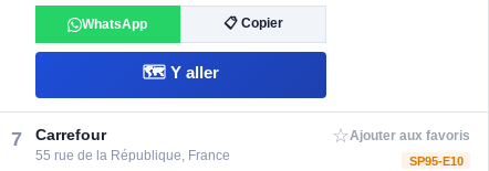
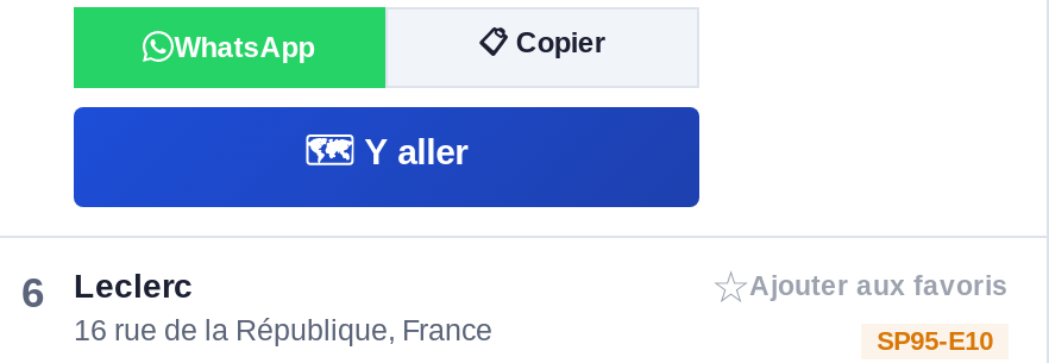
[11,126,230,164] 7 | Carrefour | 55 rue de la République, France -> [21,266,492,347] 6 | Leclerc | 16 rue de la République, France

